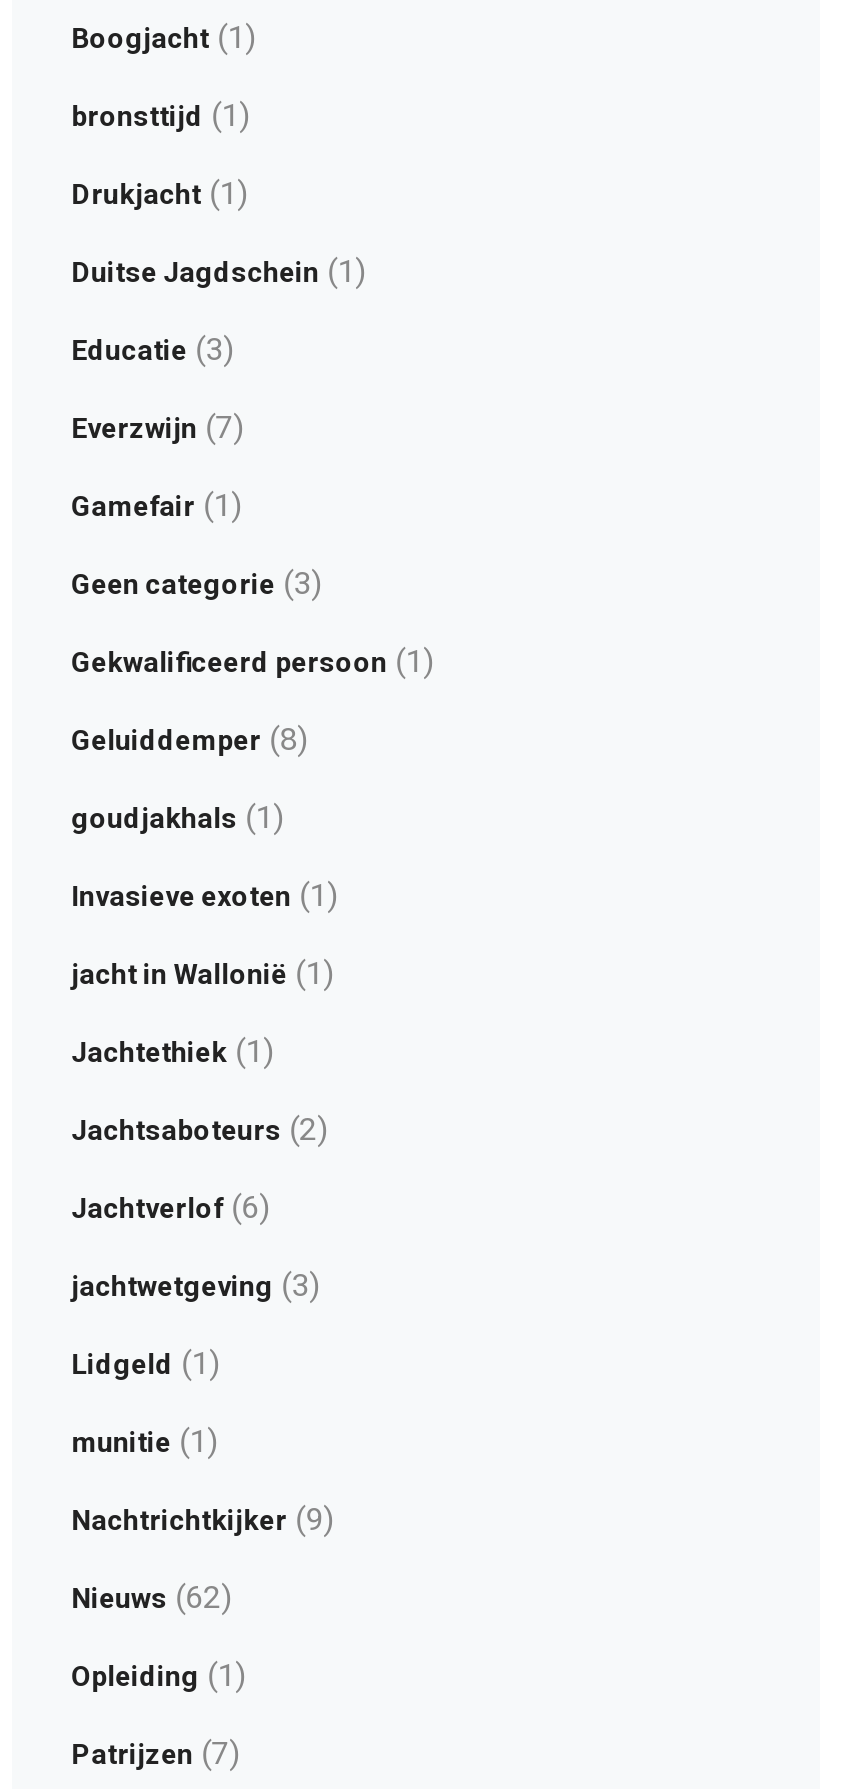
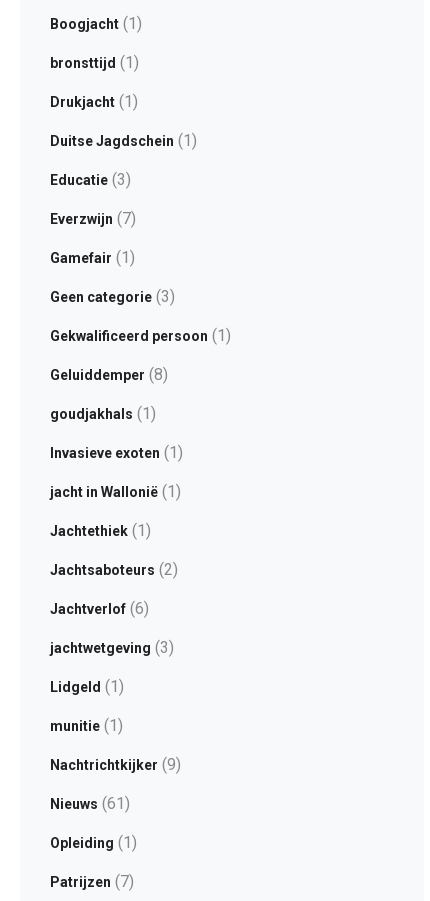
[71,1579,231,1617] Nieuws (62) -> [50,794,130,813] Nieuws (61)

